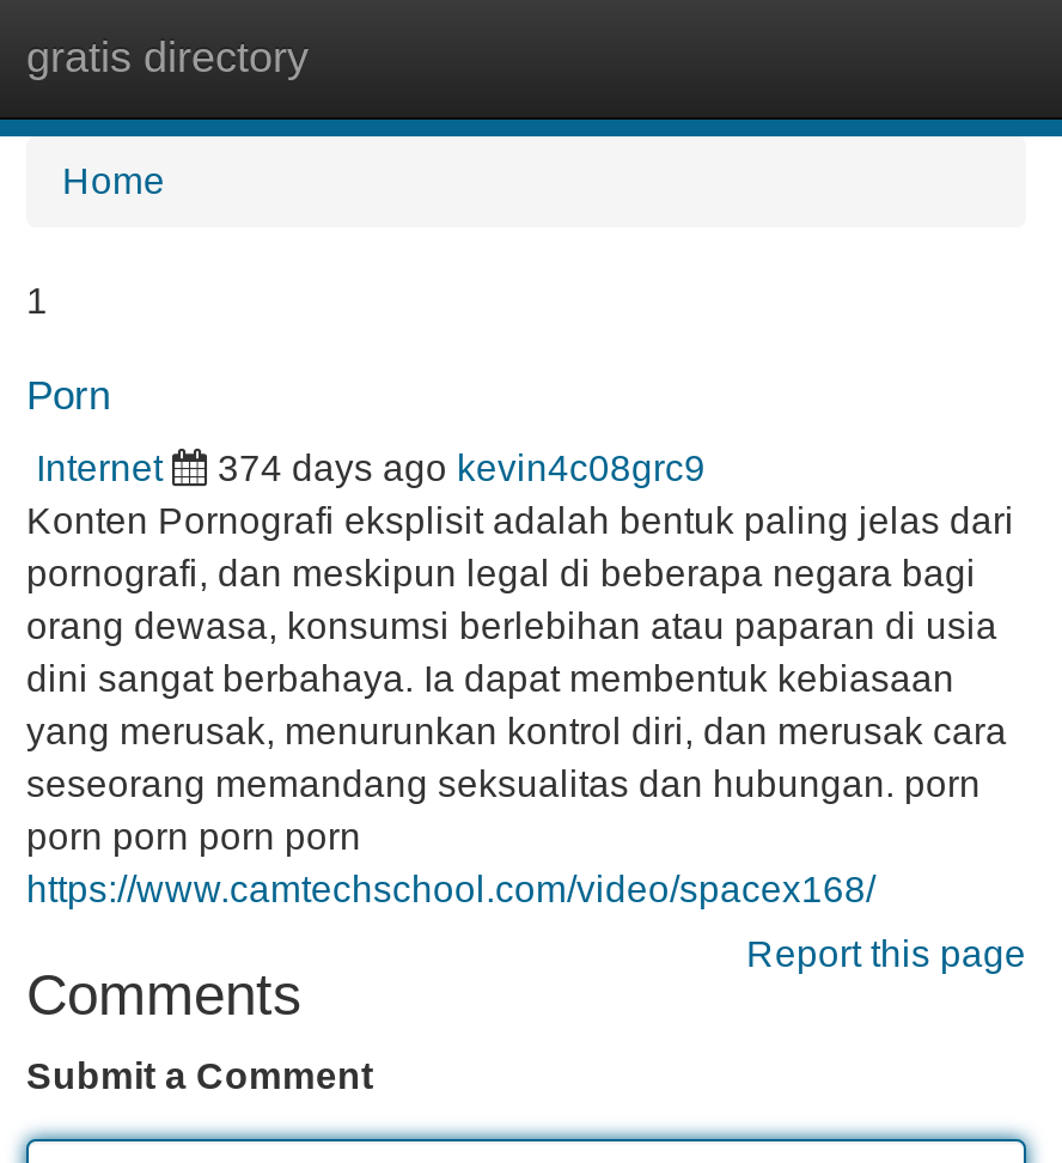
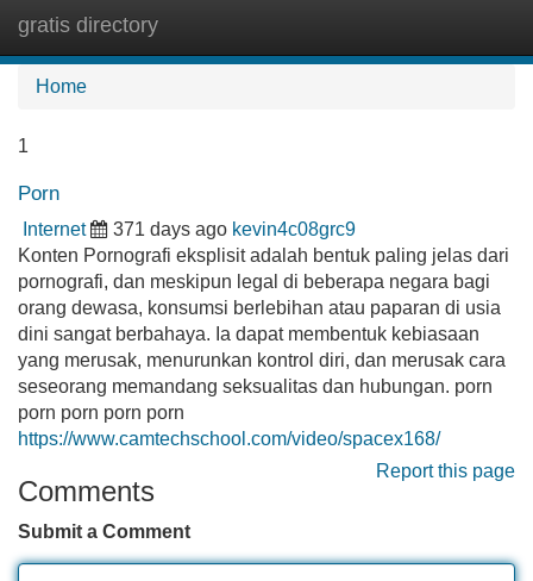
[218,447,706,488] 374 days ago kevin4c08grc9 -> [113,219,356,239] 371 days ago kevin4c08grc9

